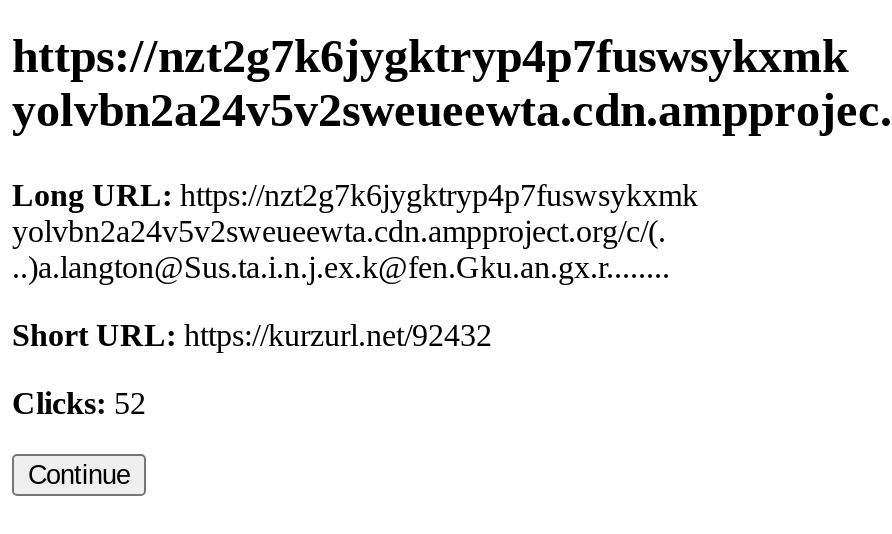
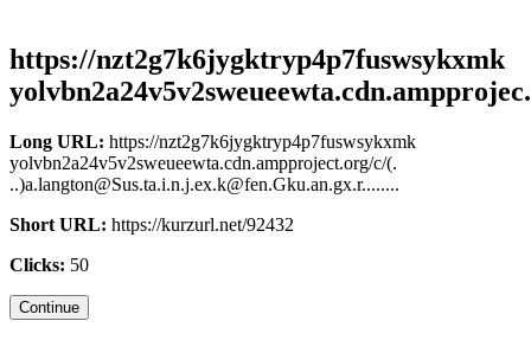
[12,386,146,420] Clicks: 52 -> [9,254,89,275] Clicks: 50

